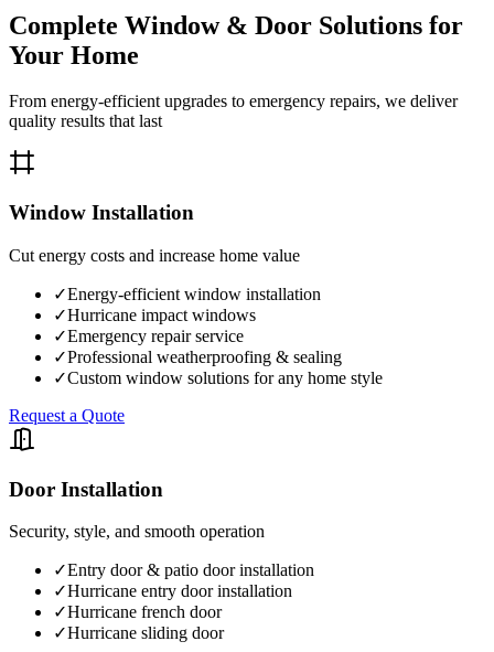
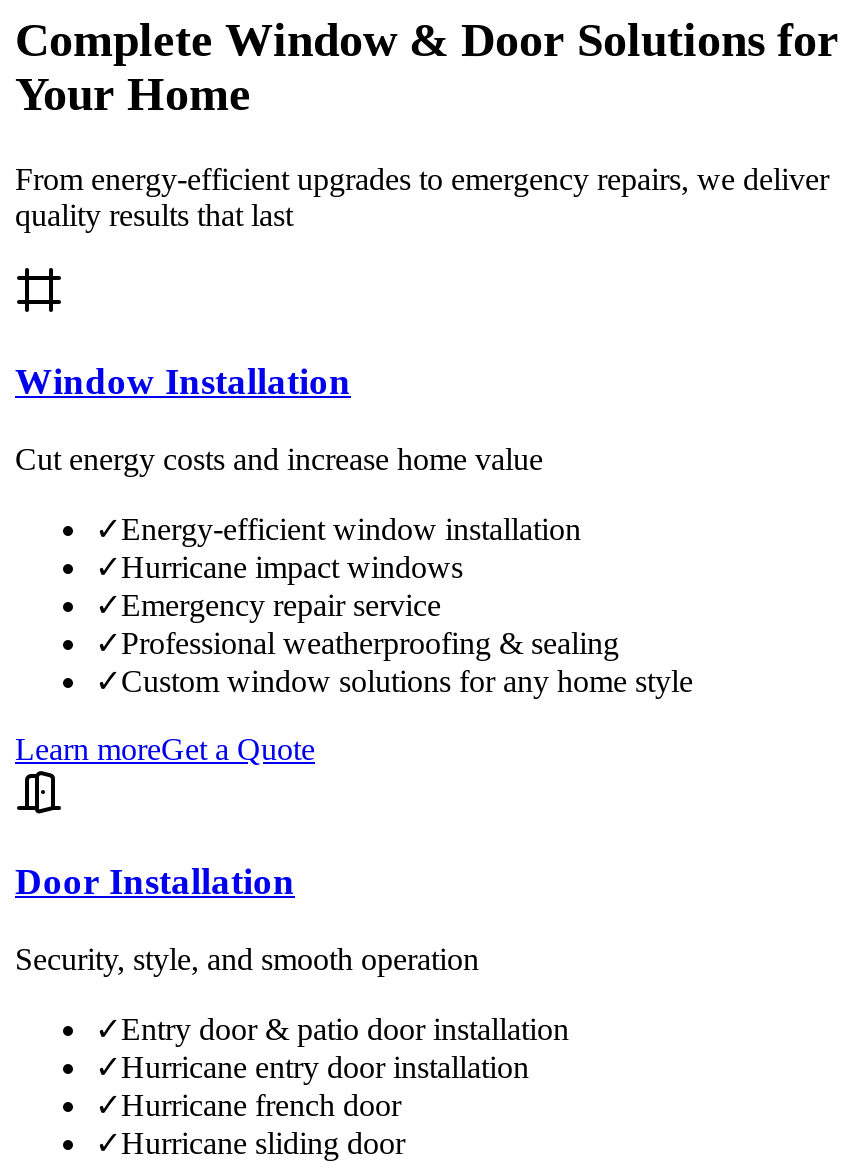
[9,406,125,425] Request a Quote -> [15,731,315,765] Learn moreGet a Quote

